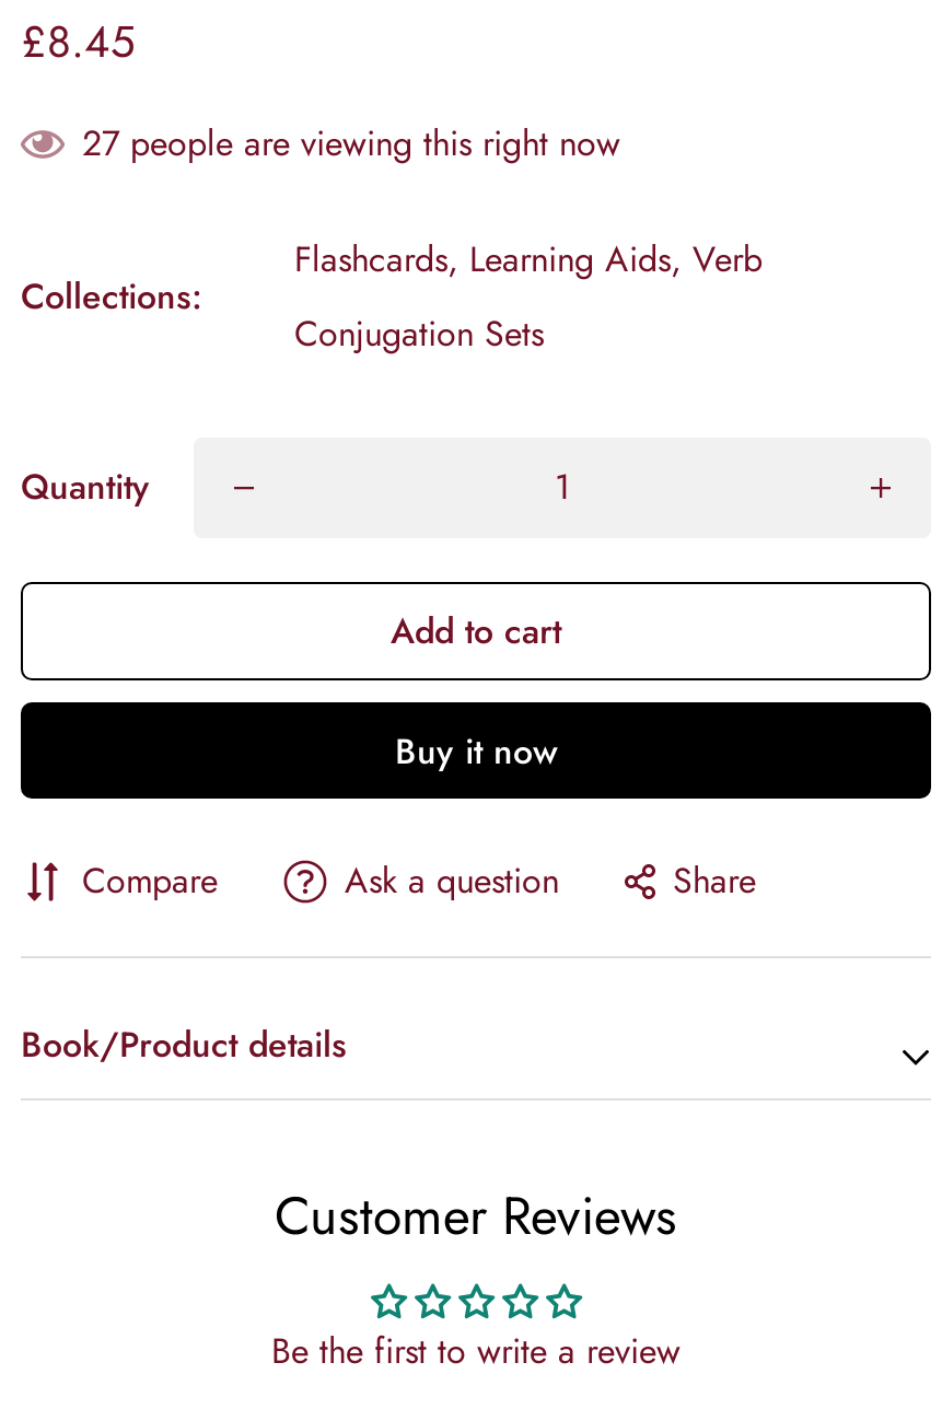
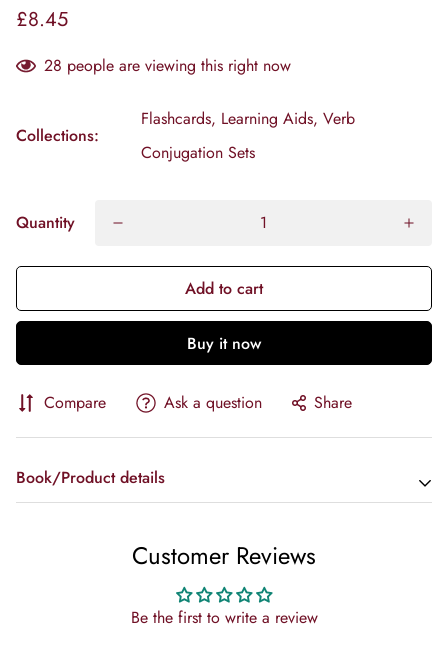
[82,118,620,168] 27 people are viewing this right now -> [44,54,291,77] 28 people are viewing this right now

